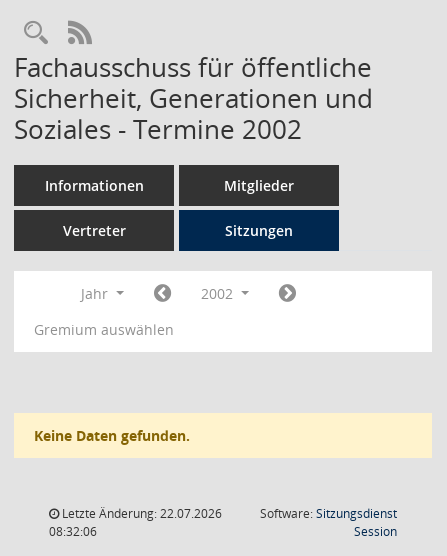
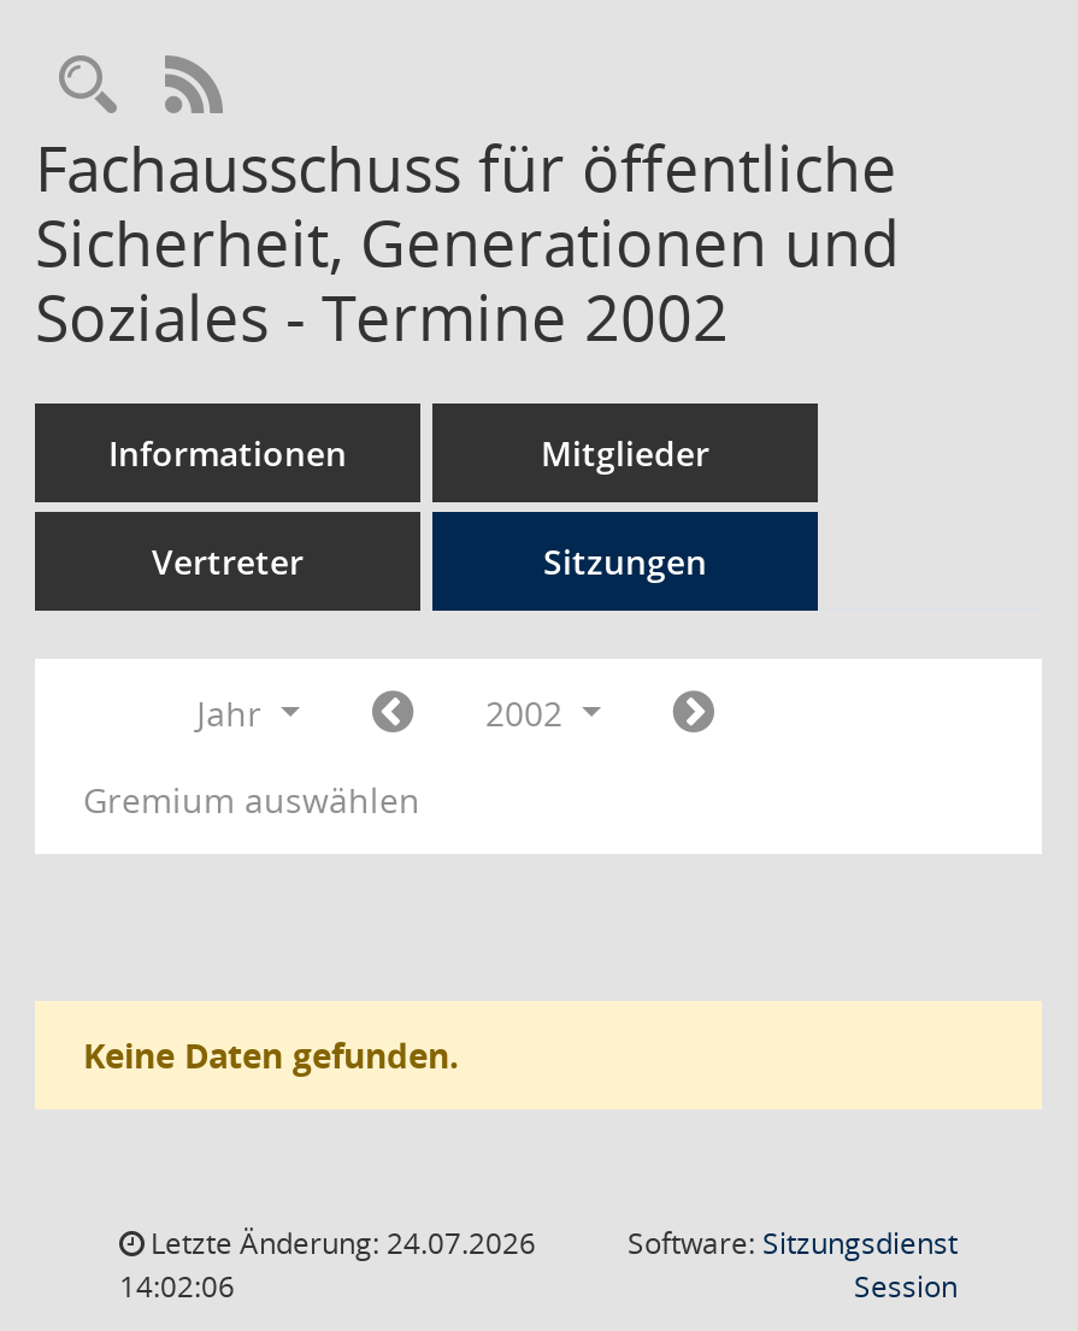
[59,505,222,522] Letzte Änderung: 22.07.2026 -> [143,1223,536,1264] Letzte Änderung: 24.07.2026
[49,523,97,540] 08:32:06 -> [119,1266,235,1307] 14:02:06

